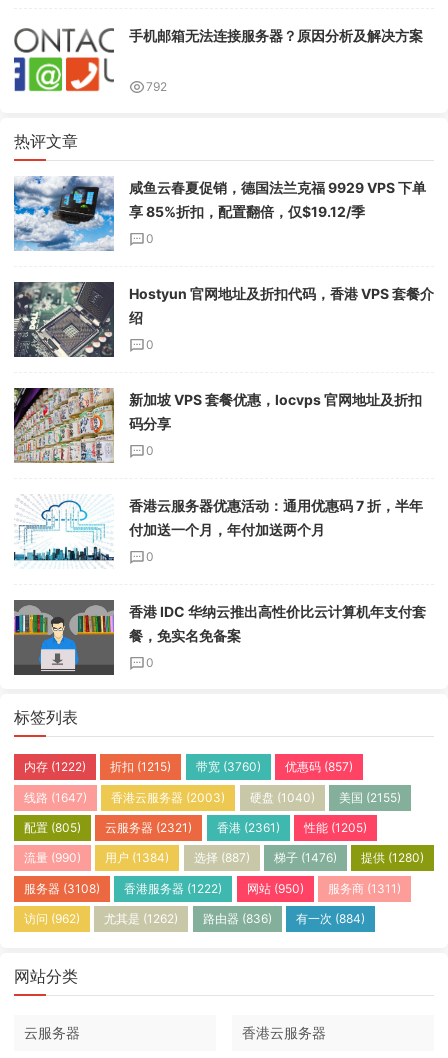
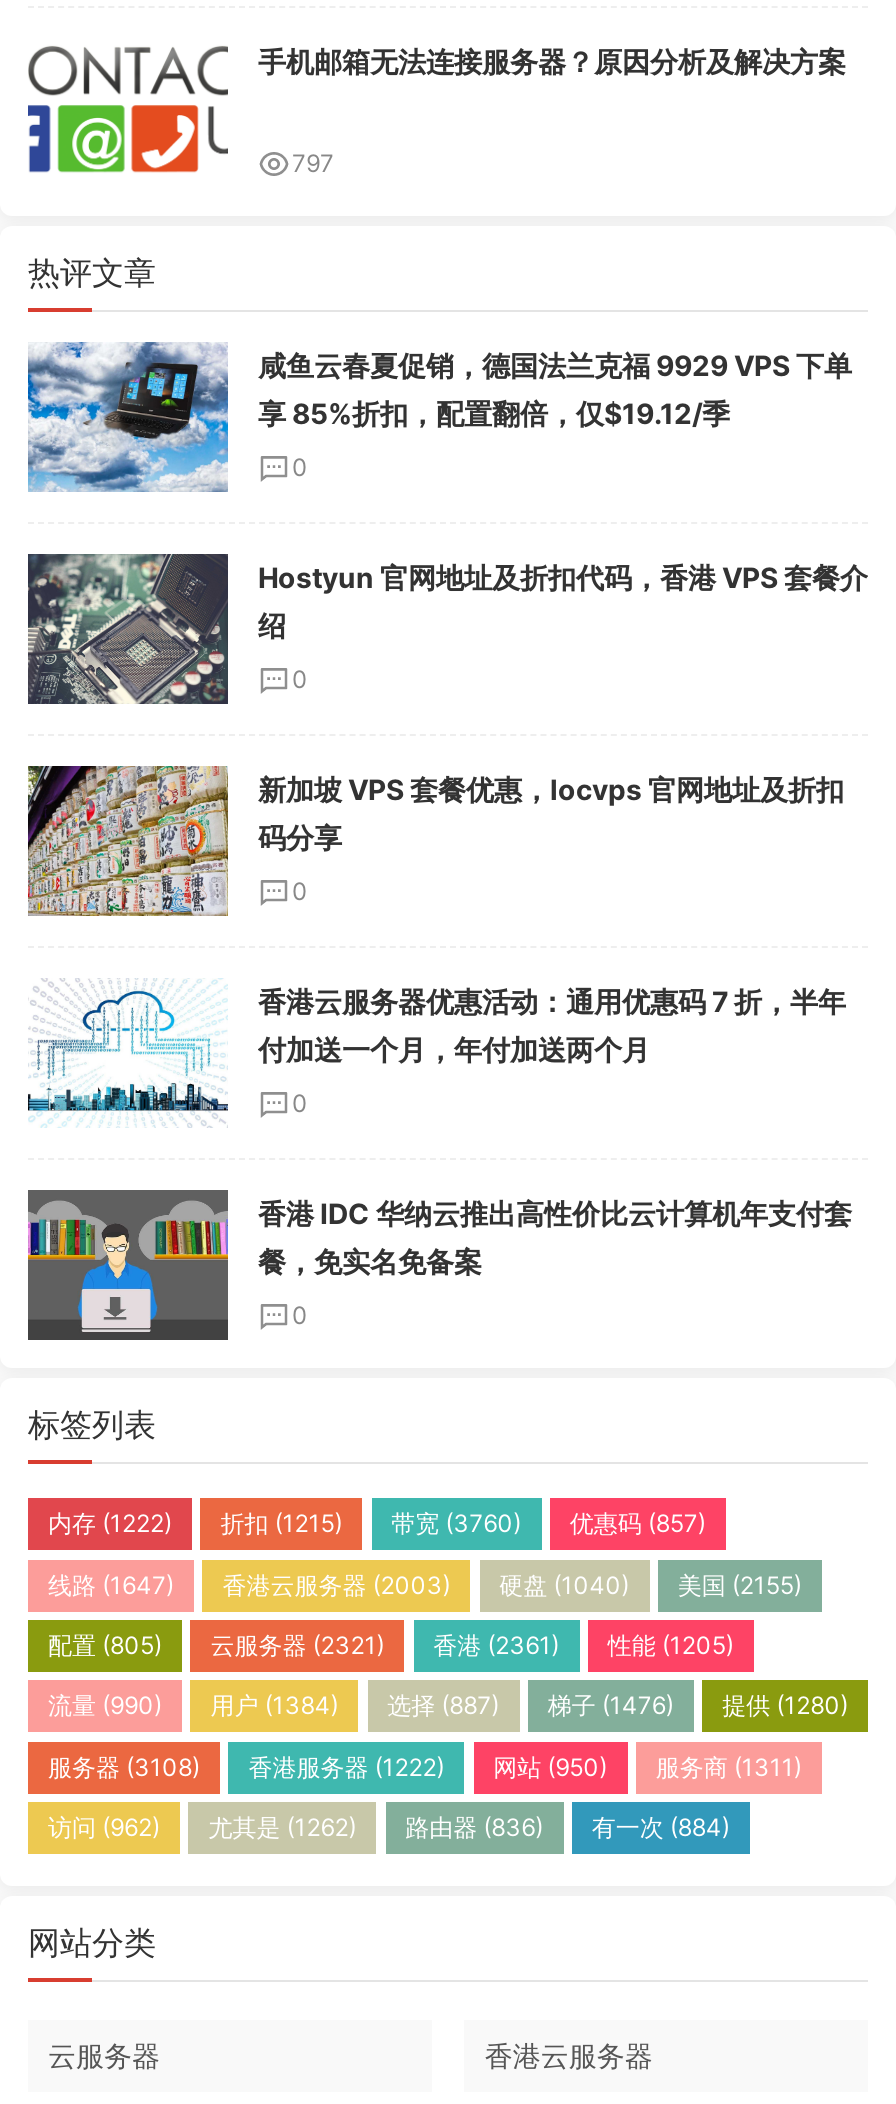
[146,79,167,94] 792 -> [292,149,334,179] 797

